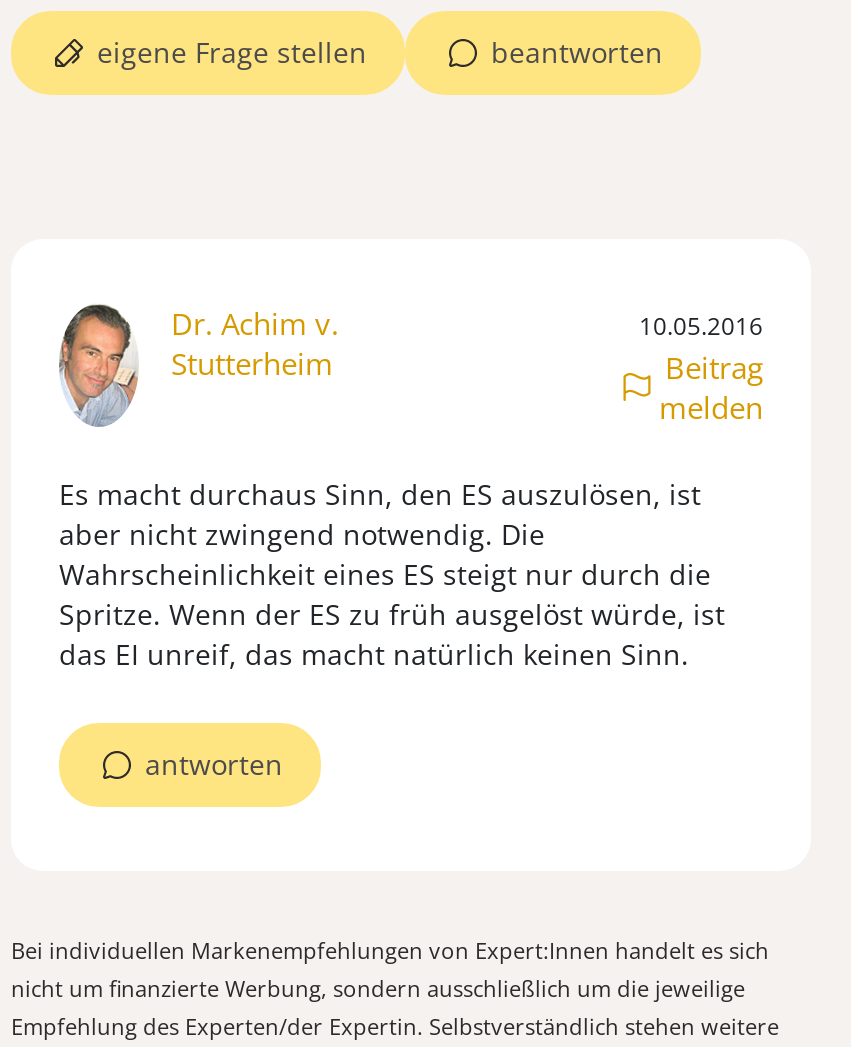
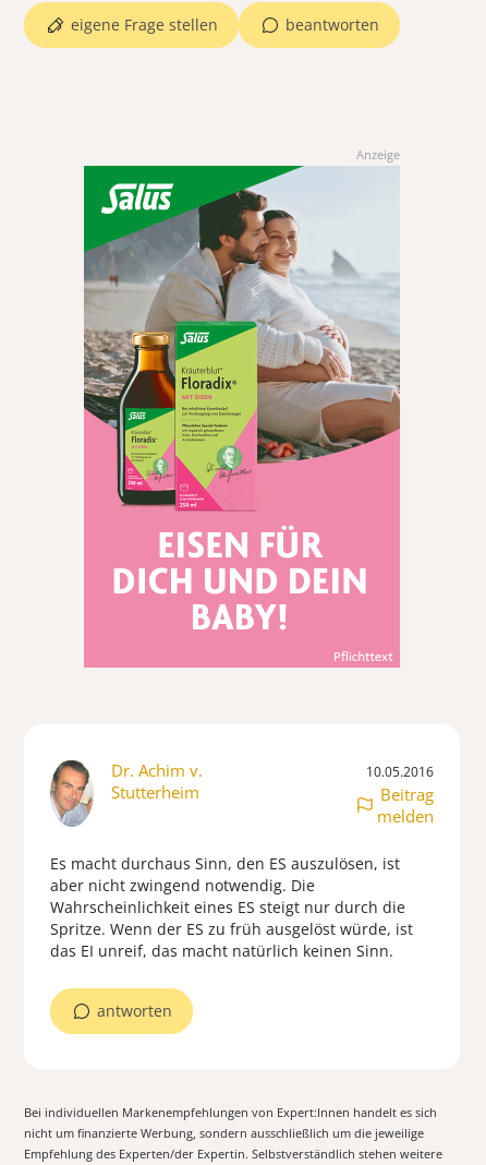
none -> [83,165,401,669] [image]
none -> [356,146,400,163] Anzeige

